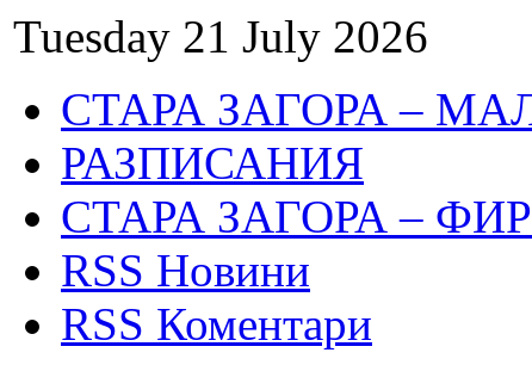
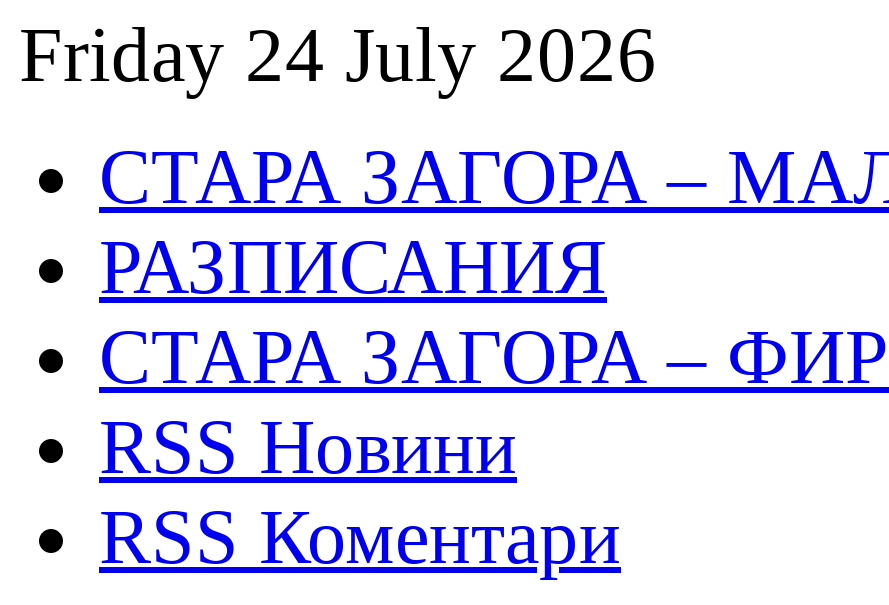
[13,11,428,62] Tuesday 21 July 2026 -> [19,11,657,97] Friday 24 July 2026

